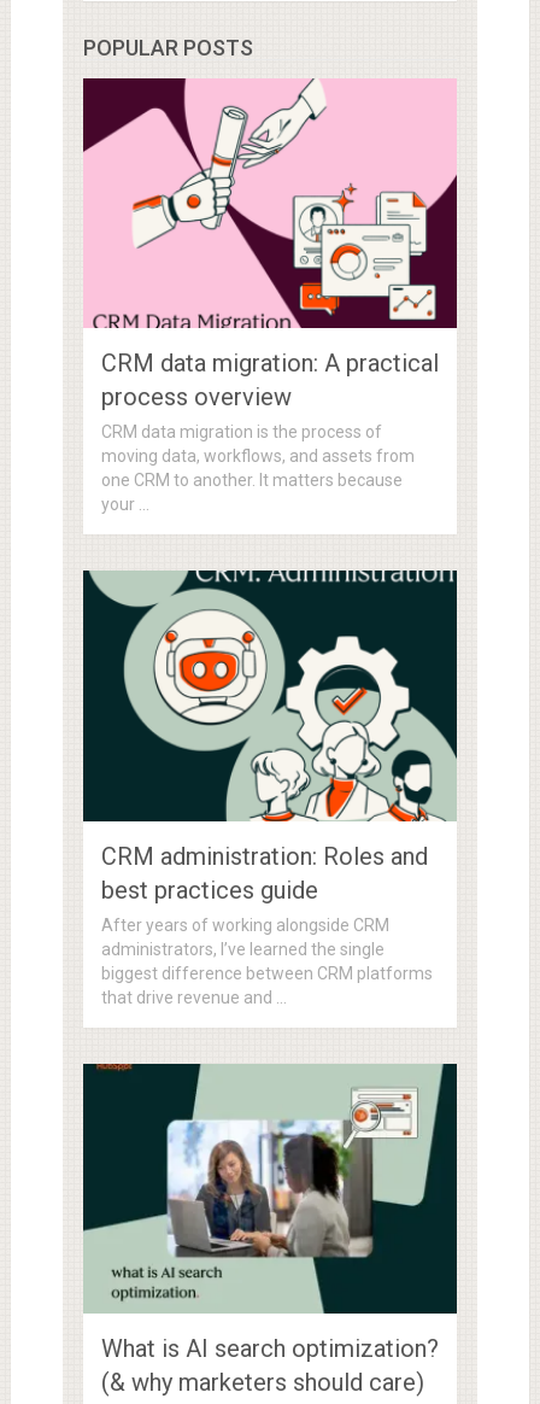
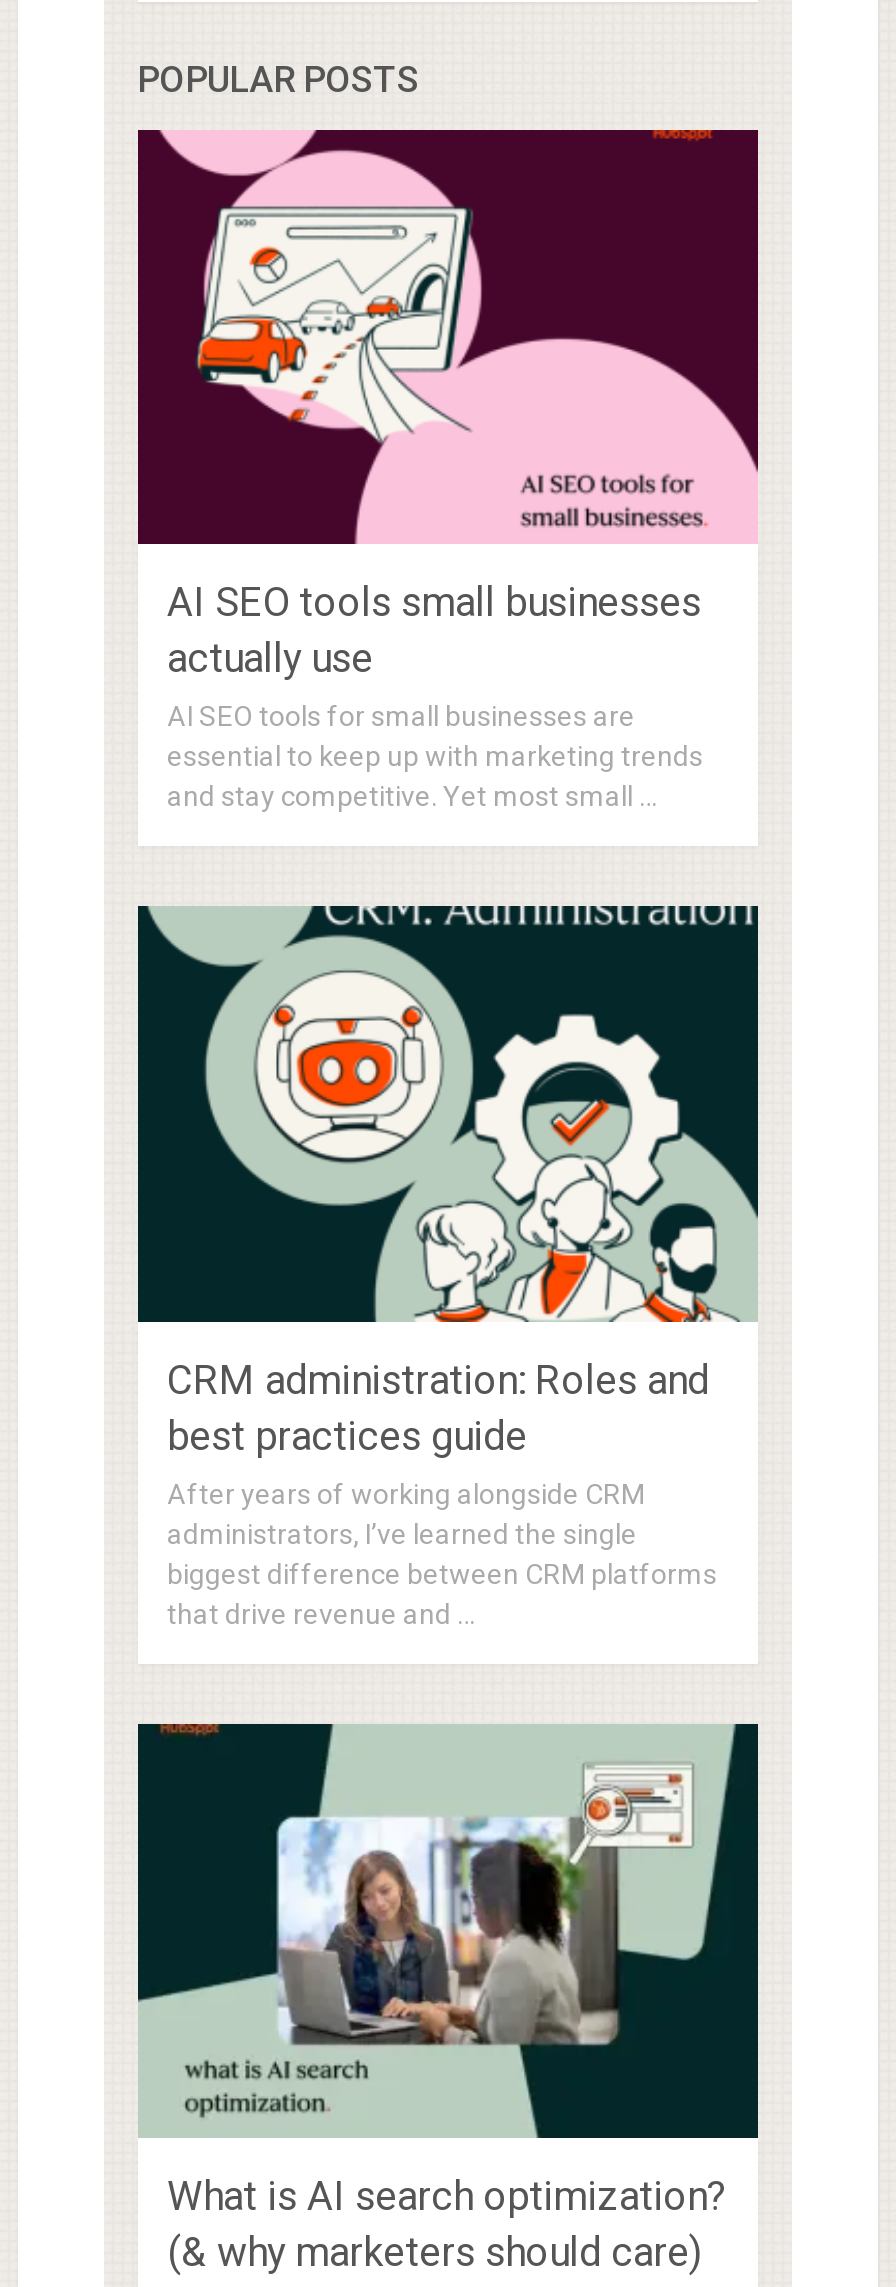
[83,77,458,514] [image] | CRM data migration: A practical | process overview | CRM data migration is the process of | moving data, workflows, and assets from | one CRM to another. It matters because | your … -> [136,128,760,813] [image] | AI SEO tools small businesses | actually use | AI SEO tools for small businesses are | essential to keep up with marketing trends | and stay competitive. Yet most small …

